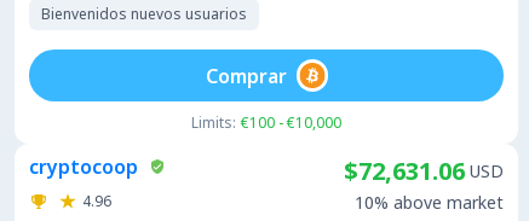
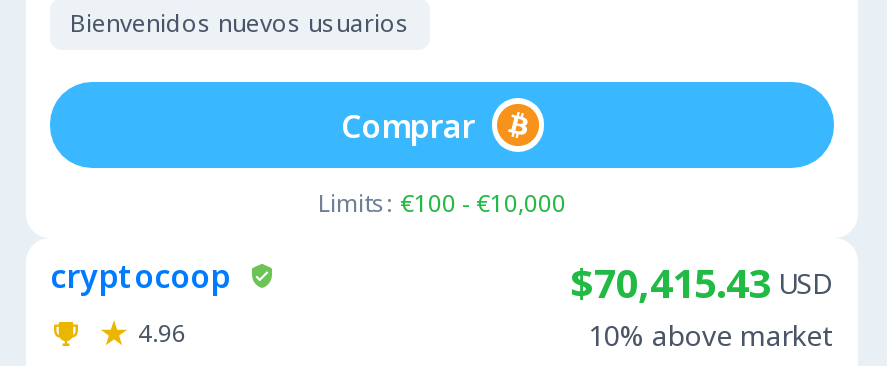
[344,155,504,187] $72,631.06 USD -> [570,256,834,310] $70,415.43 USD

